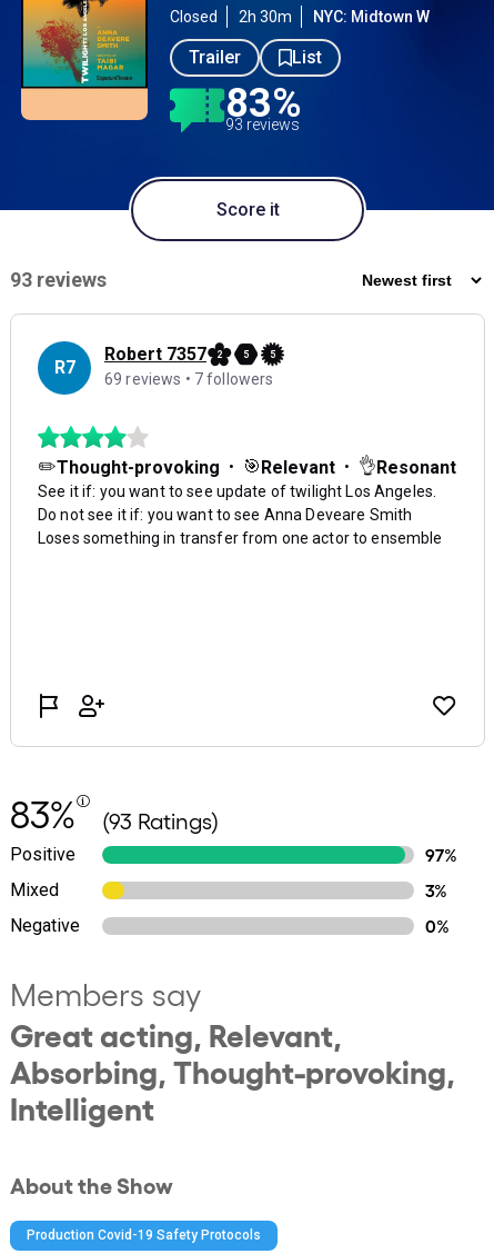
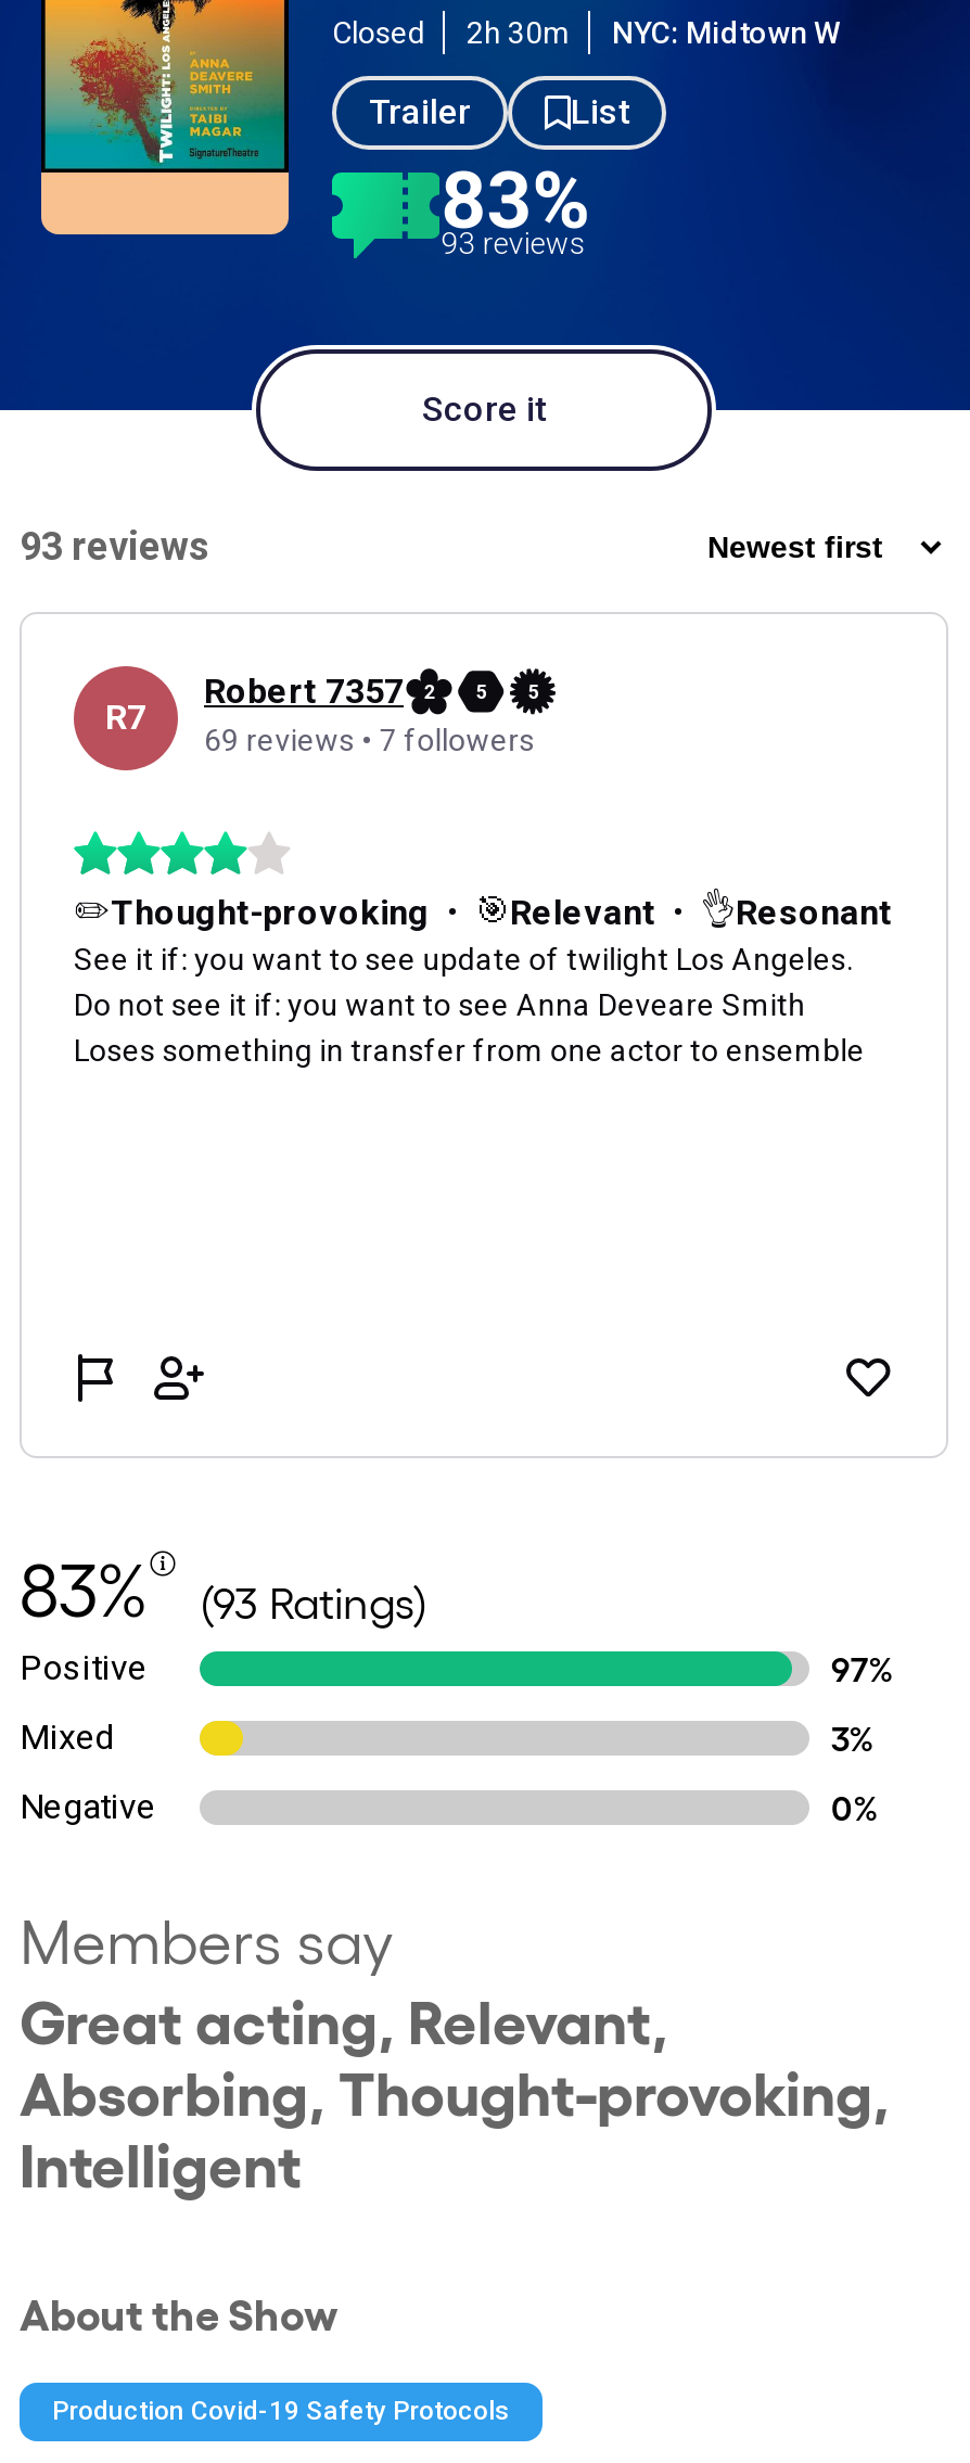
[37,340,92,396] [image] -> [72,664,180,773] [image]

